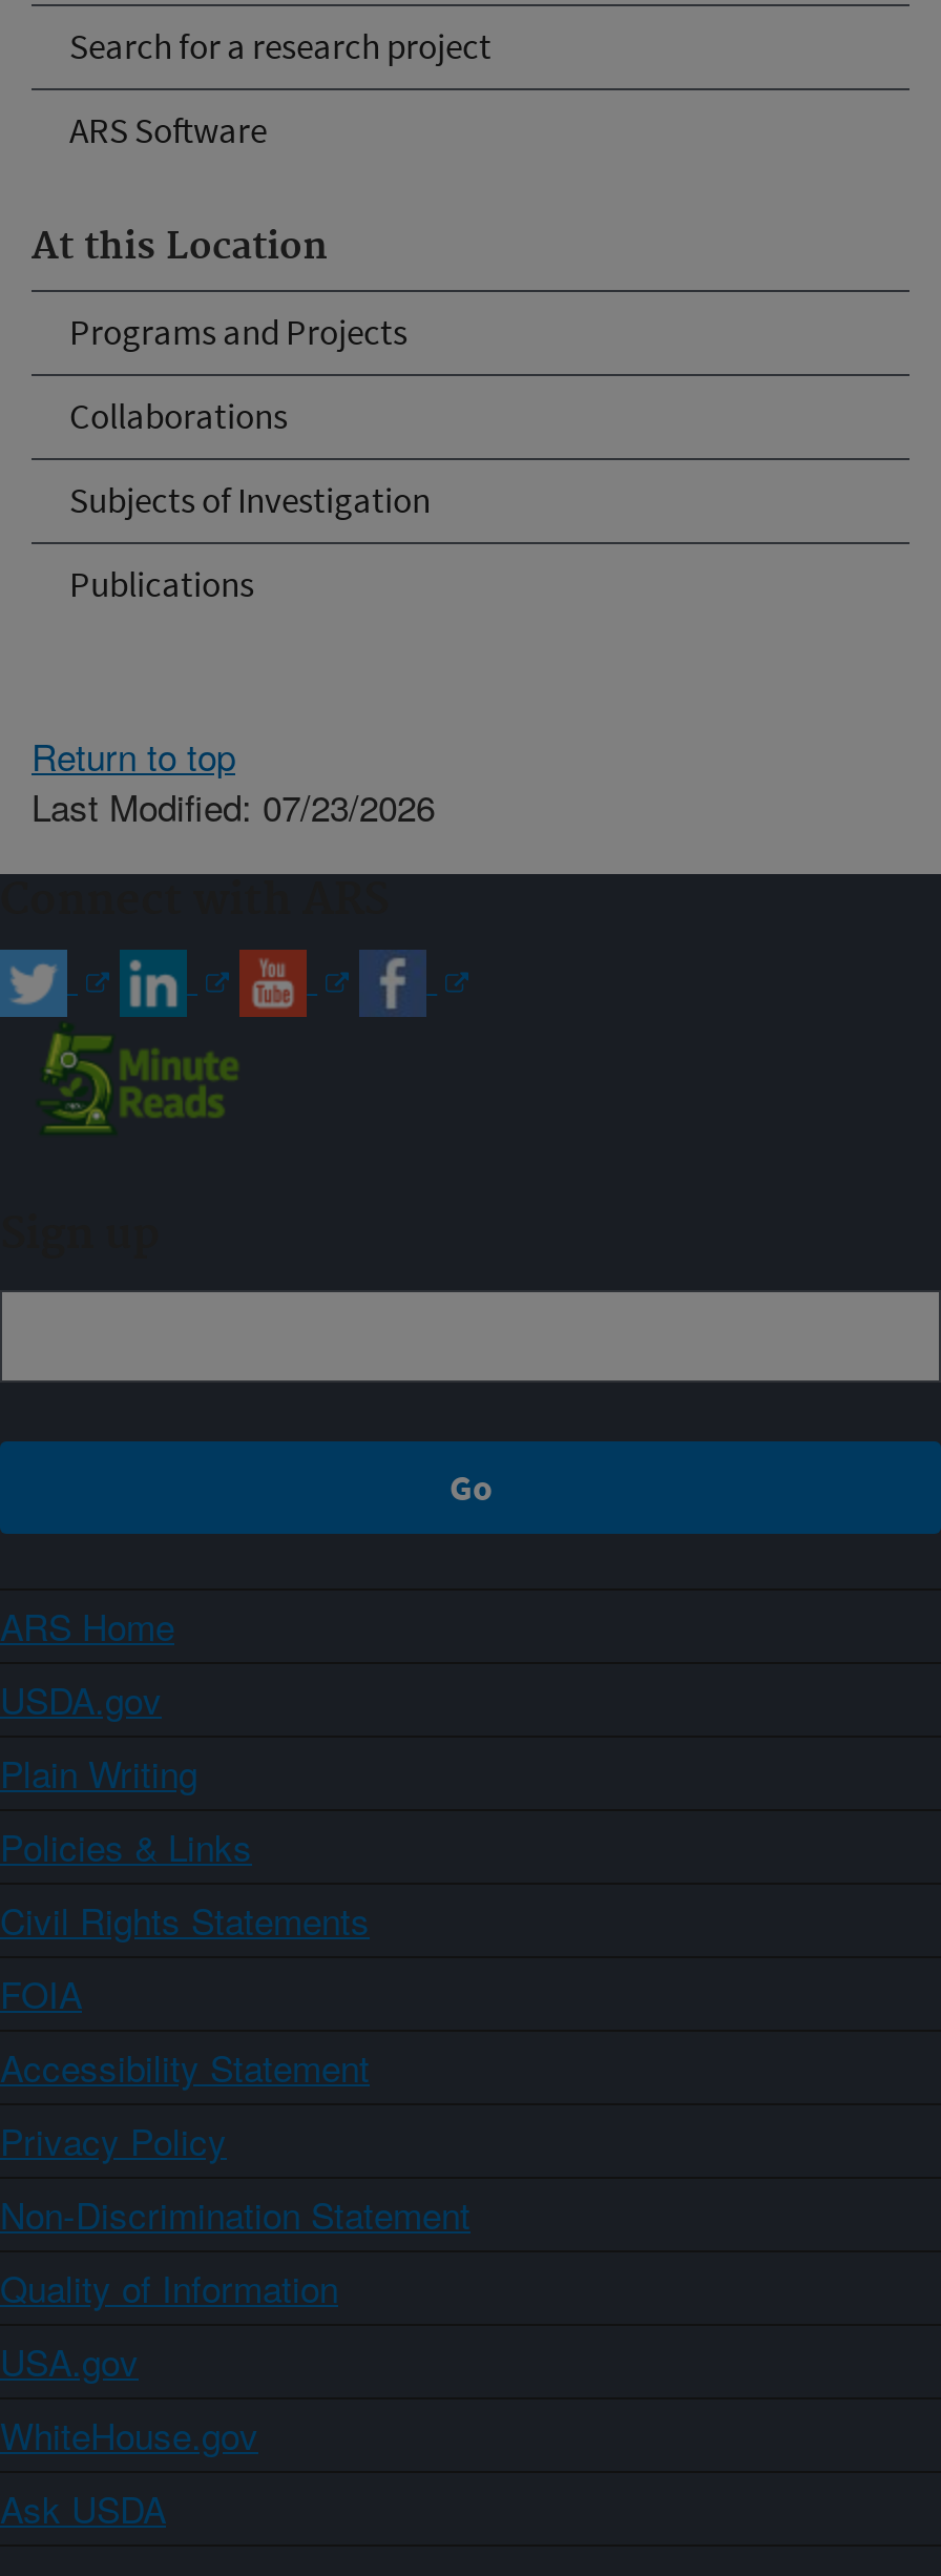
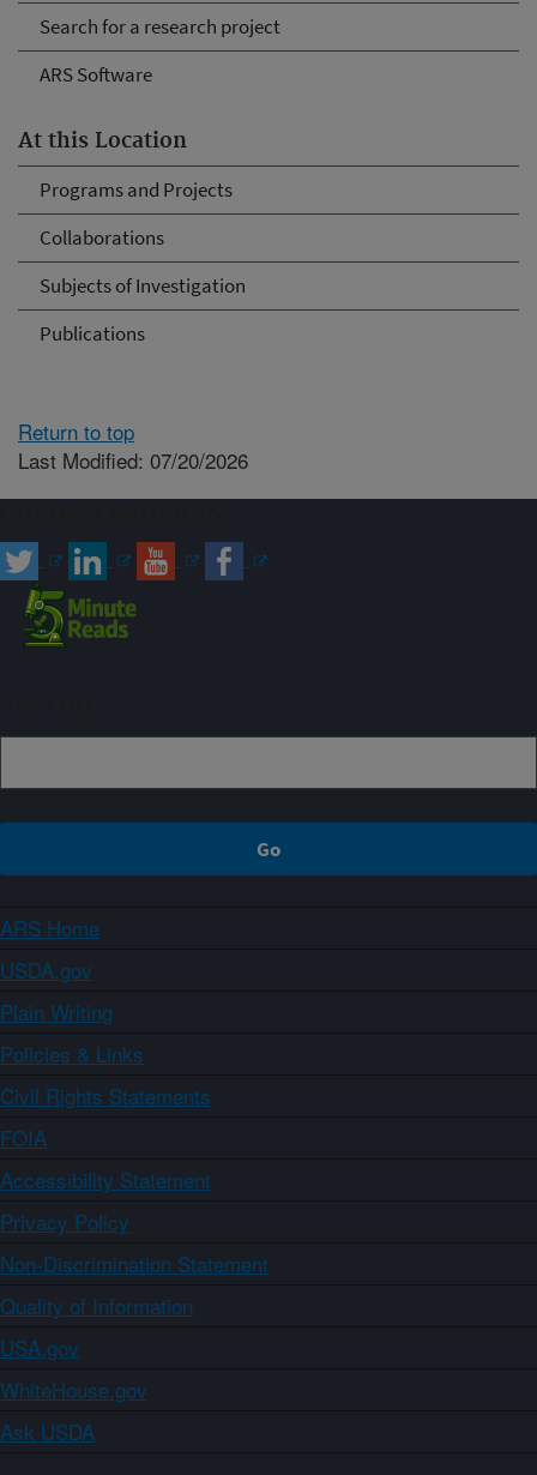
[32,778,435,831] Last Modified: 07/23/2026 -> [18,444,248,474] Last Modified: 07/20/2026

